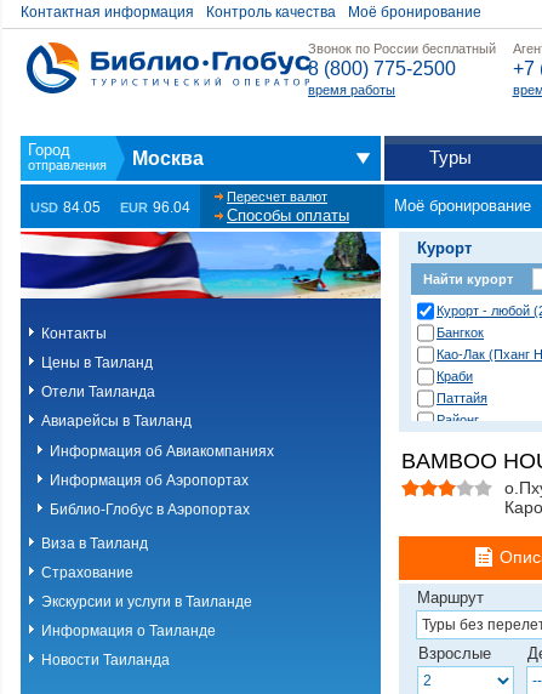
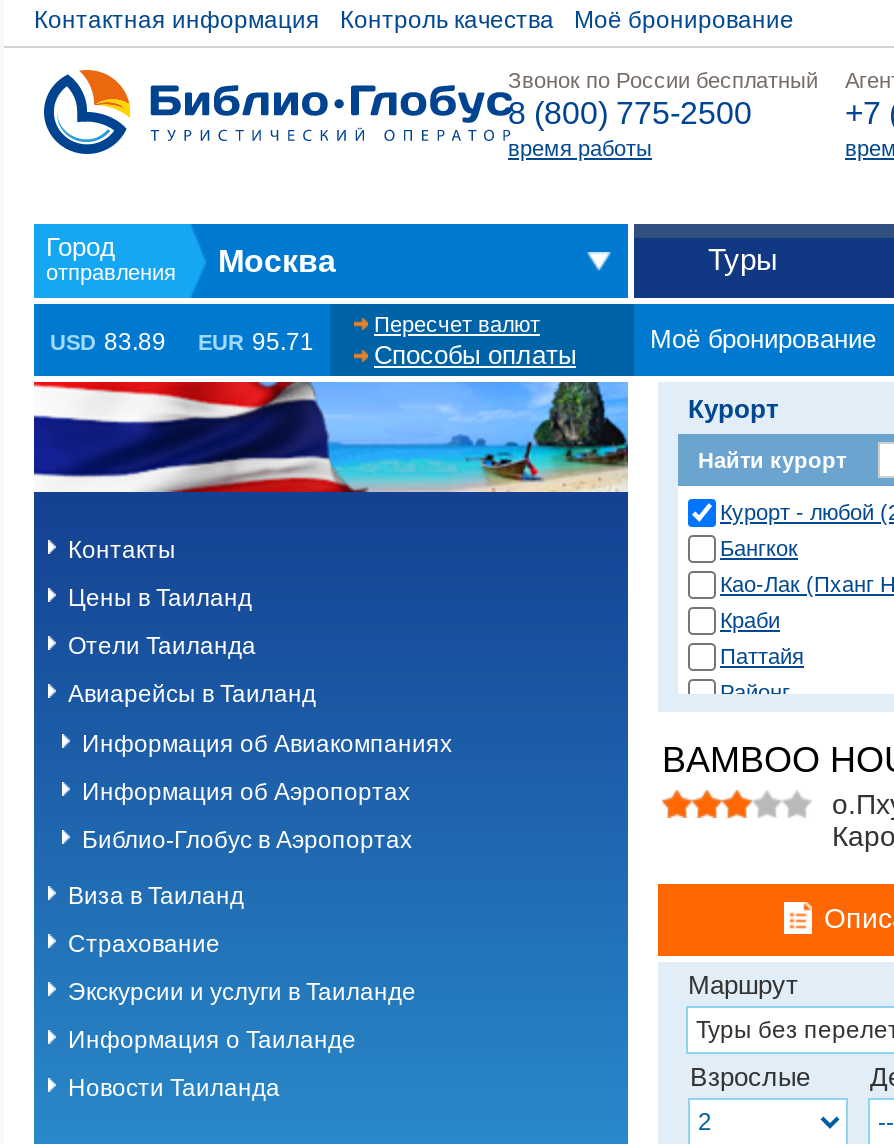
[30,199,101,216] USD 84.05 -> [50,328,166,356] USD 83.89
[120,199,190,216] EUR 96.04 -> [198,328,314,356] EUR 95.71

